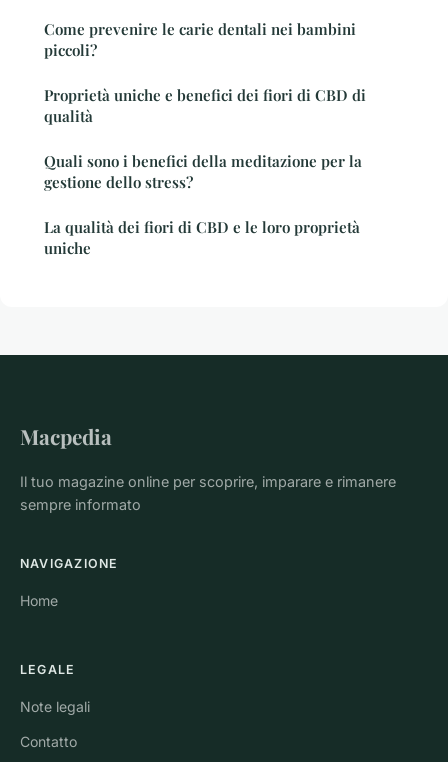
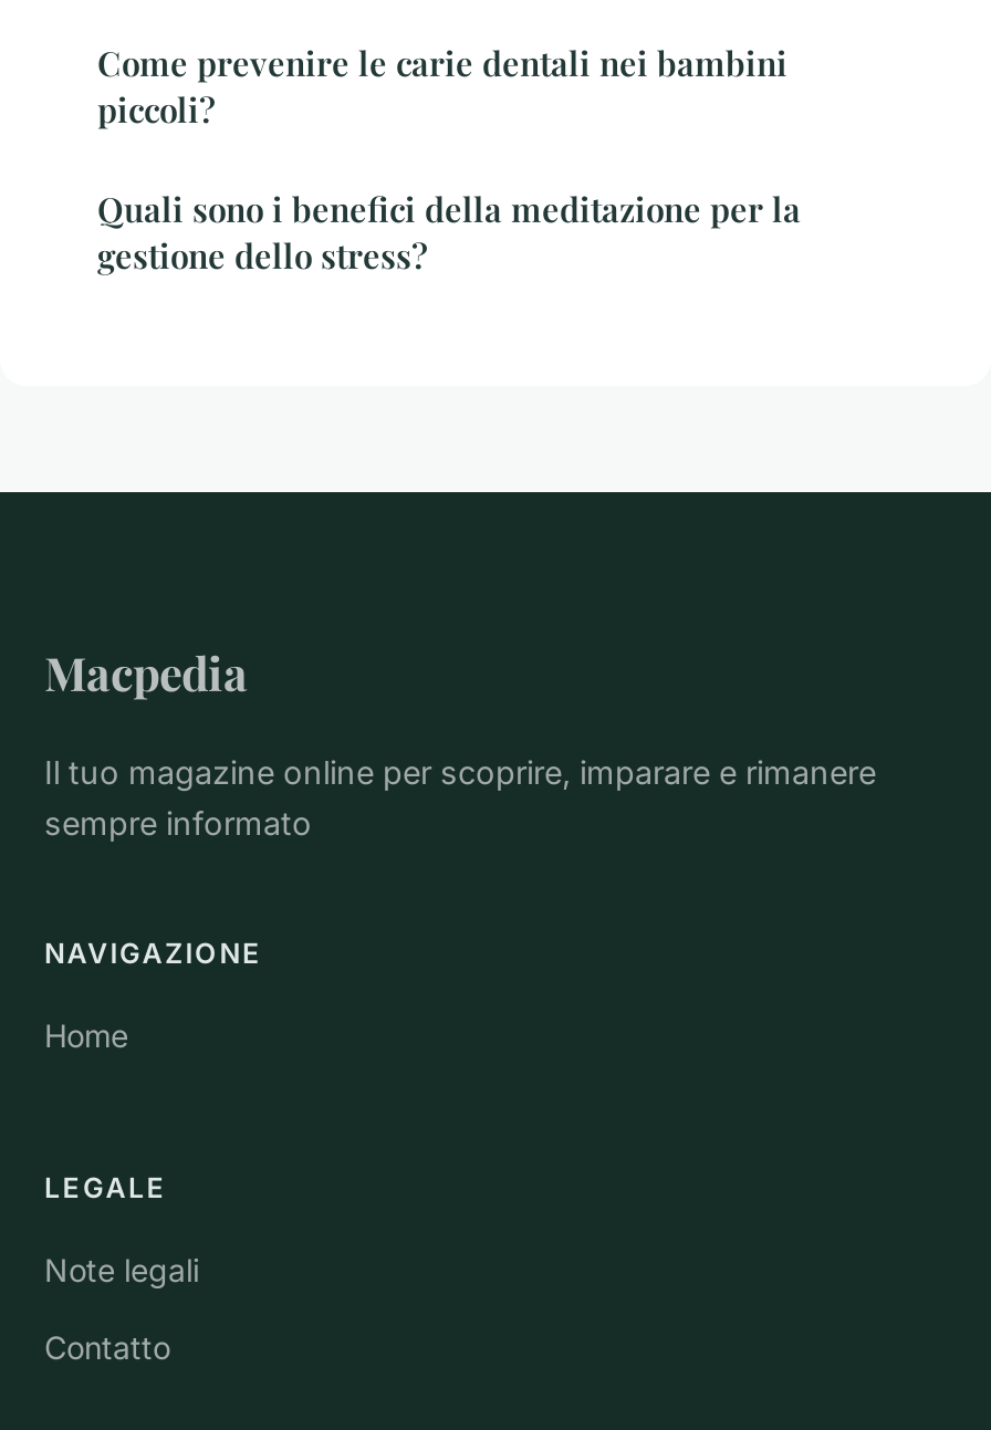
[44,85,366,126] Proprietà uniche e benefici dei fiori di CBD di | qualità -> none
[44,217,360,258] La qualità dei fiori di CBD e le loro proprietà | uniche -> none

